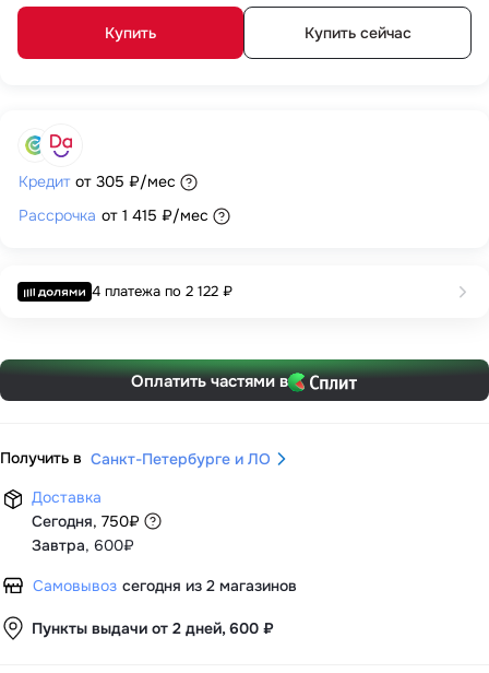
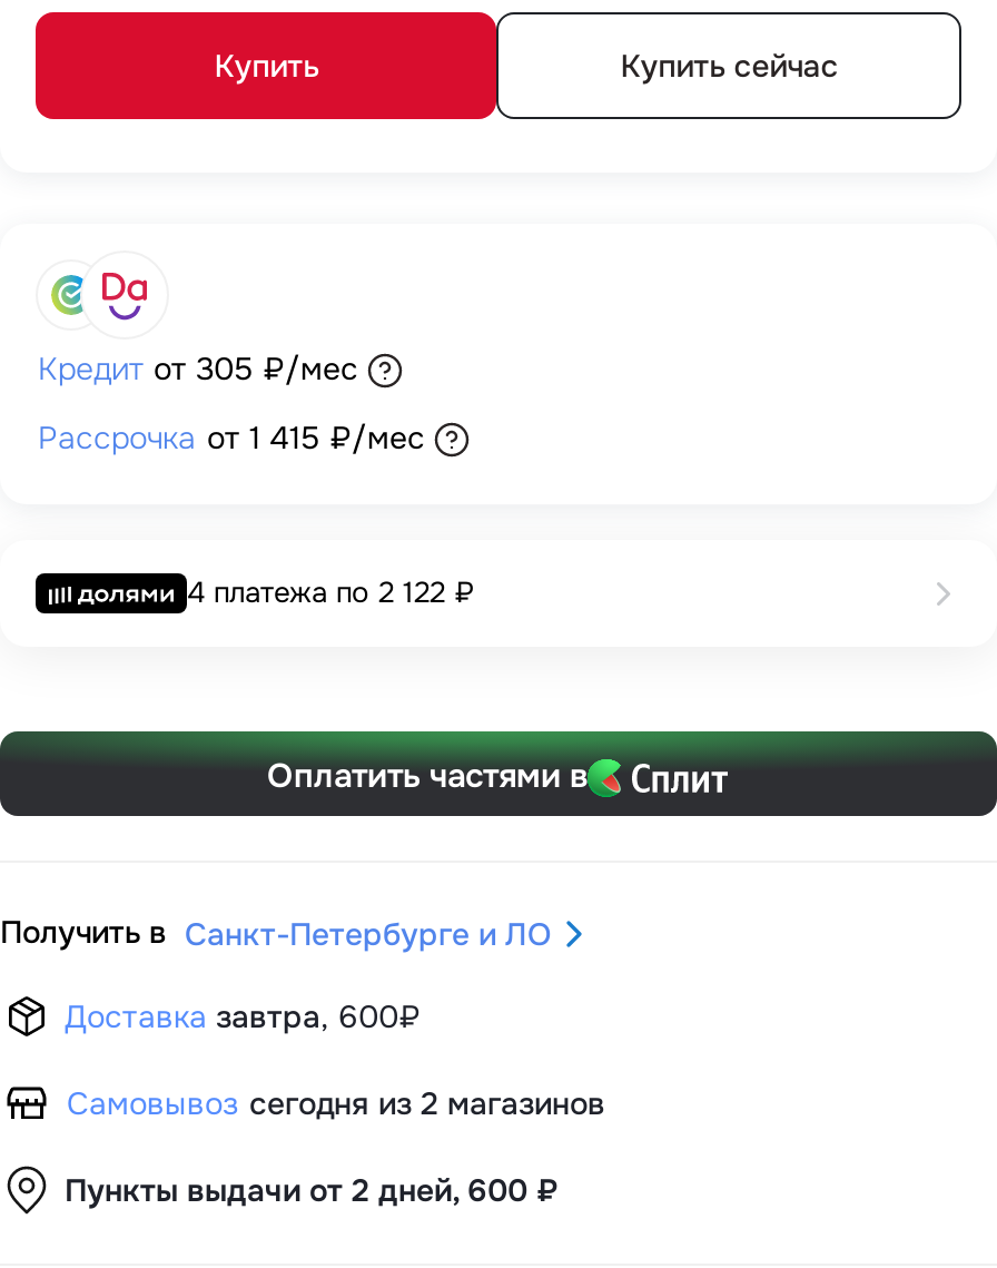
[32,487,140,555] Доставка | Сегодня, 750₽ | Завтра, 600₽ -> [65,996,421,1036] Доставка завтра, 600₽

